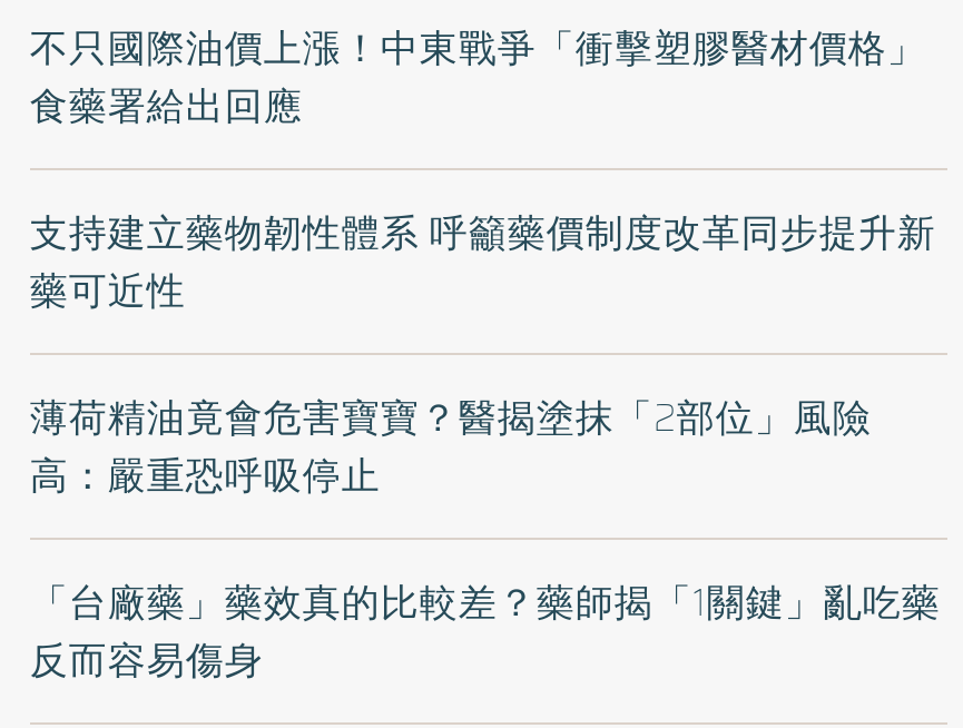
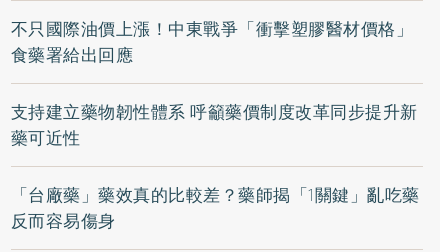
[30,389,871,505] 薄荷精油竟會危害寶寶？醫揭塗抹「2部位」風險 | 高：嚴重恐呼吸停止 -> none

